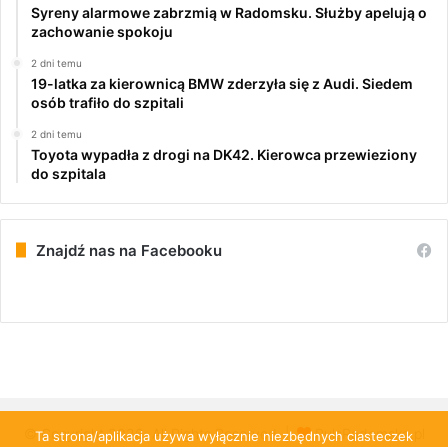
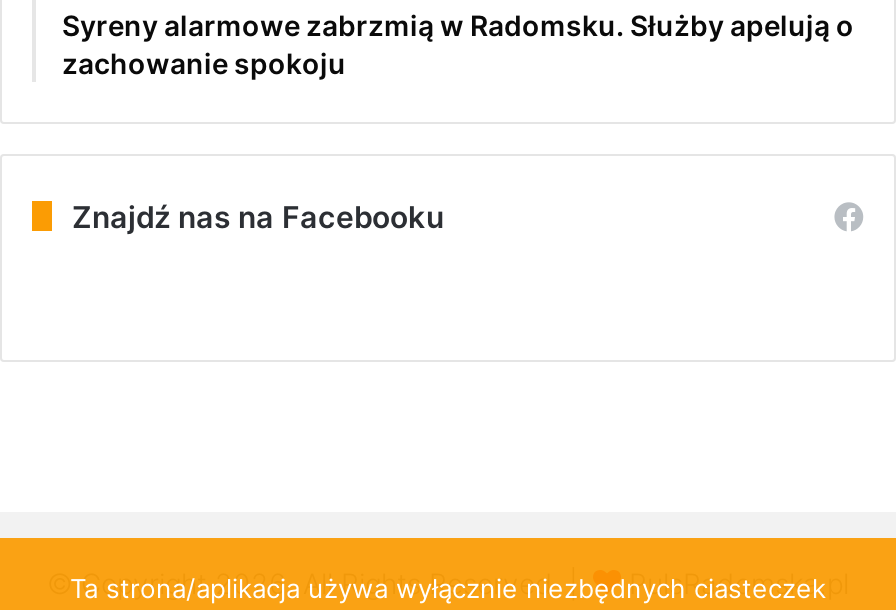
[31,57,417,182] 2 dni temu | 19-latka za kierownicą BMW zderzyła się z Audi. Siedem | osób trafiło do szpitali | 2 dni temu | Toyota wypadła z drogi na DK42. Kierowca przewieziony | do szpitala -> none

